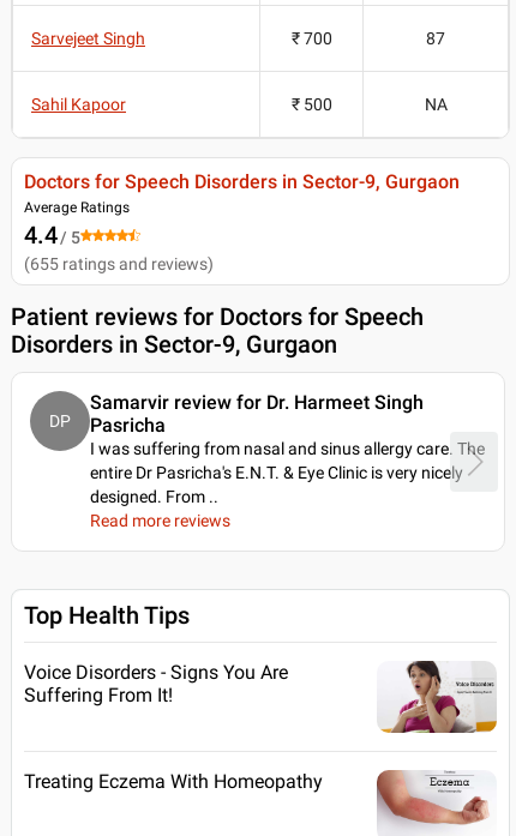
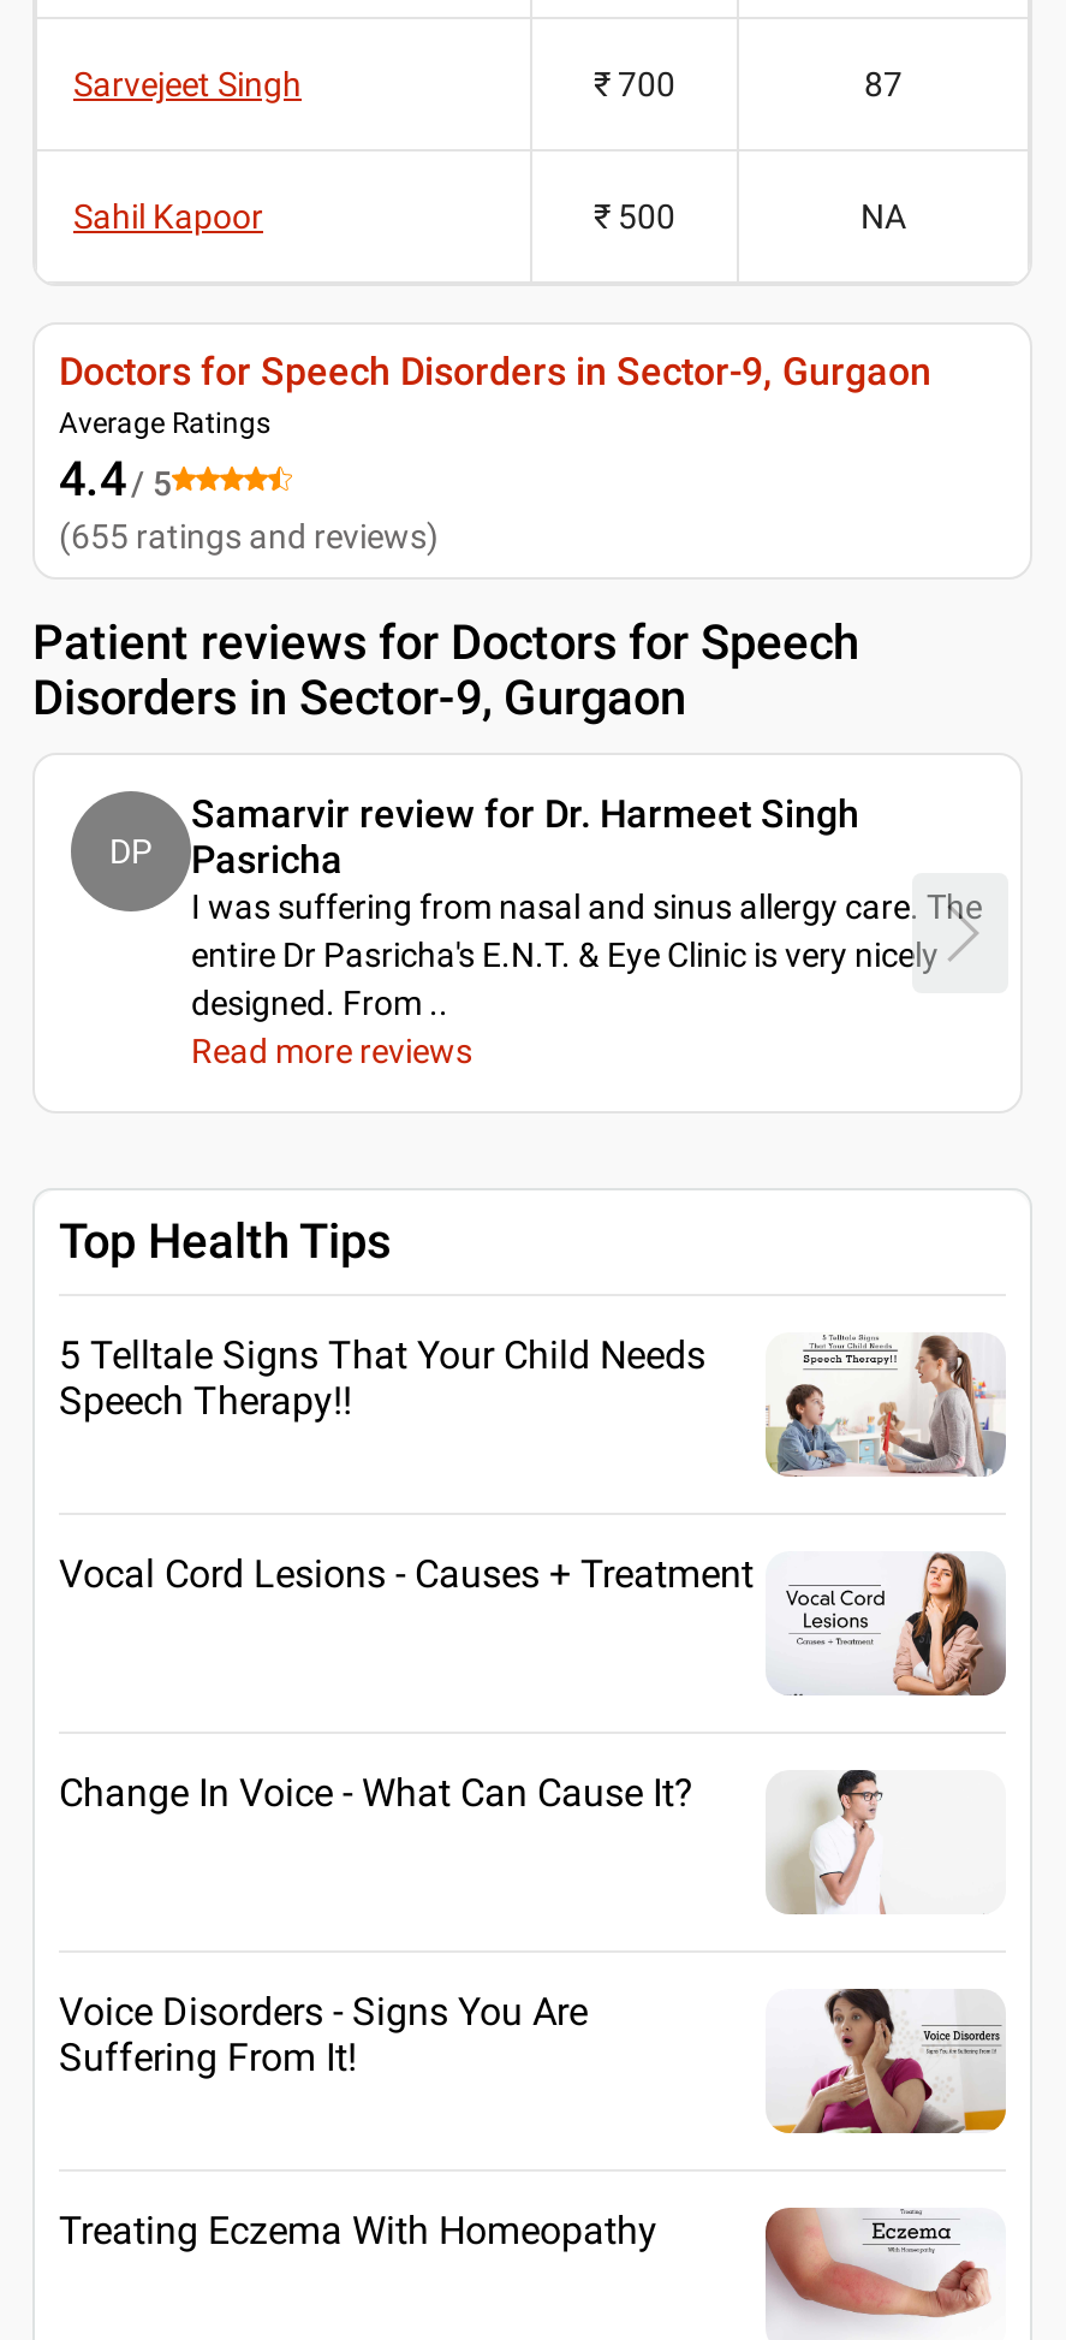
none -> [59,1331,1006,1477] [image] | 5 Telltale Signs That Your Child Needs | Speech Therapy!!
none -> [59,1550,1008,1698] [image] | Vocal Cord Lesions - Causes + Treatment
none -> [59,1768,886,1914] [image] | Change In Voice - What Can Cause It?

